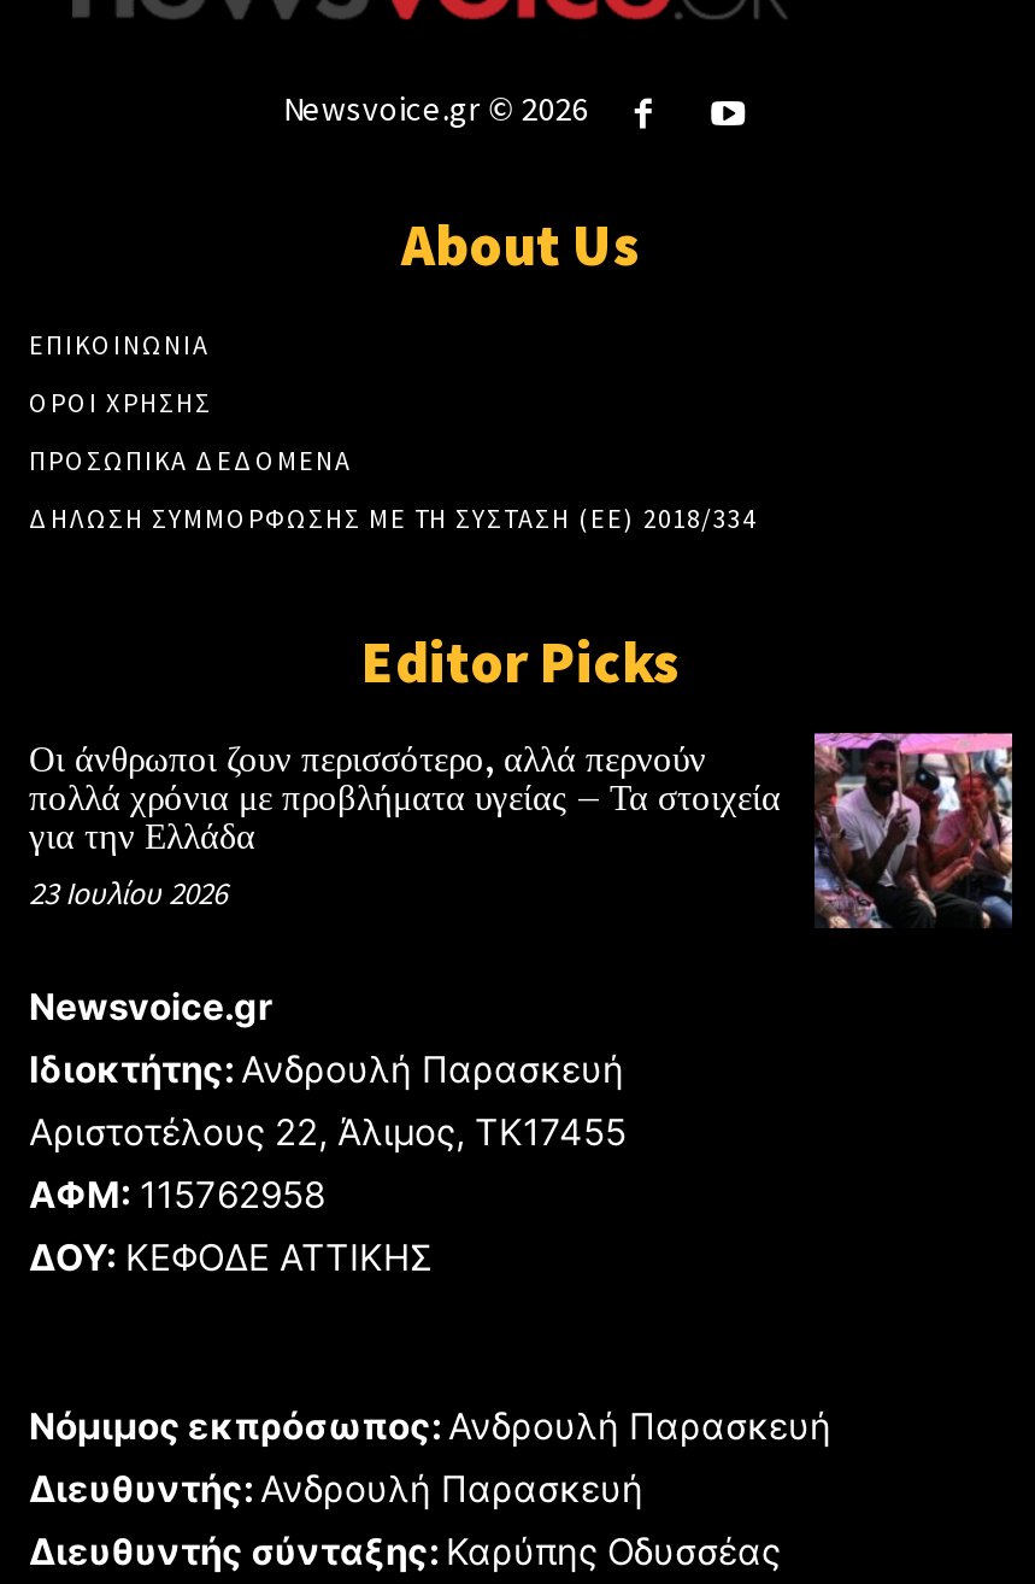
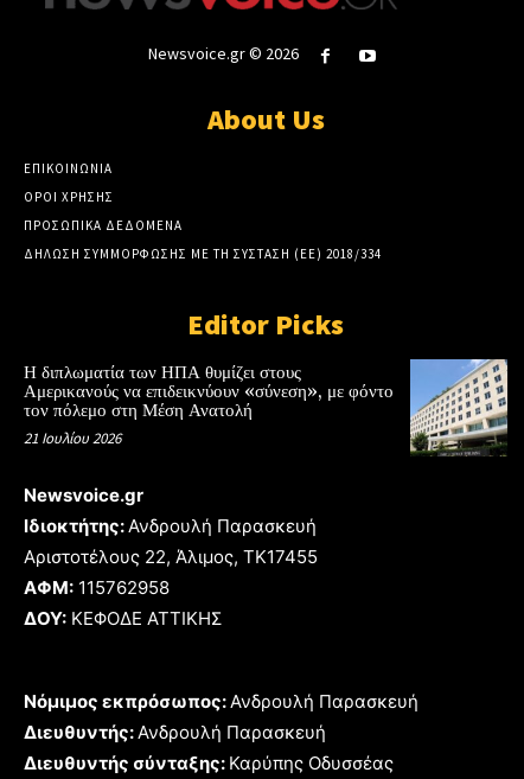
[29,731,1015,931] [image] | Οι άνθρωποι ζουν περισσότερο, αλλά περνούν | πολλά χρόνια με προβλήματα υγείας – Τα στοιχεία | για την Ελλάδα | 23 Ιουλίου 2026 -> [24,358,509,456] [image] | Η διπλωματία των ΗΠΑ θυμίζει στους | Αμερικανούς να επιδεικνύουν «σύνεση», με φόντο | τον πόλεμο στη Μέση Ανατολή | 21 Ιουλίου 2026

